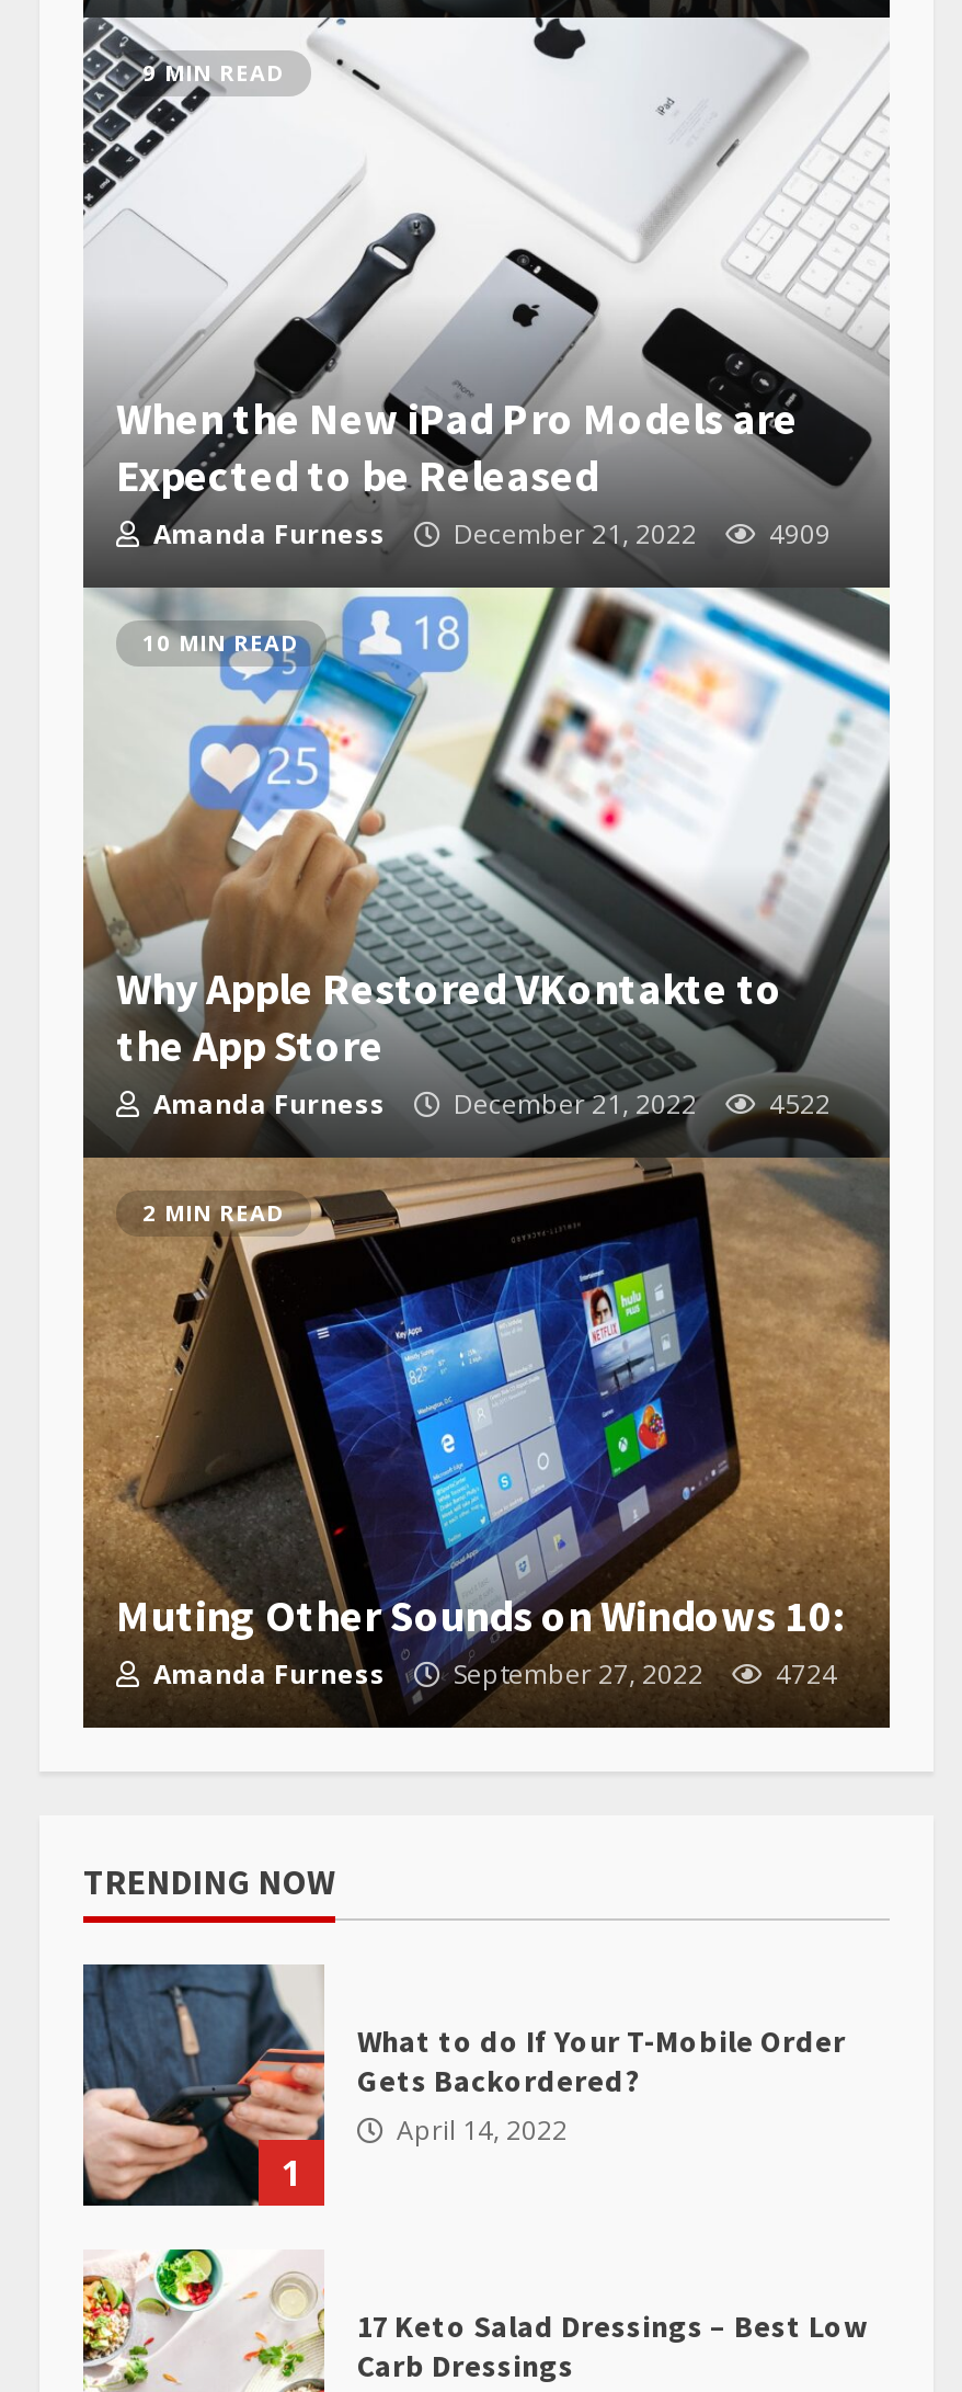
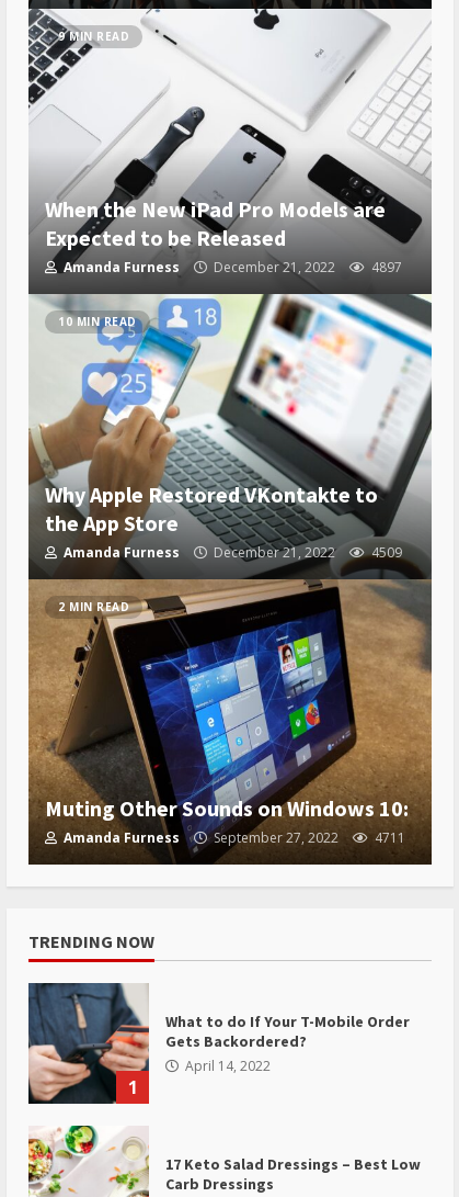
[147,515,831,553] Amanda Furness December 21, 2022 4909 -> [60,258,402,277] Amanda Furness December 21, 2022 4897
[147,1085,831,1123] Amanda Furness December 21, 2022 4522 -> [60,543,402,562] Amanda Furness December 21, 2022 4509
[147,1656,837,1693] Amanda Furness September 27, 2022 4724 -> [60,828,405,847] Amanda Furness September 27, 2022 4711

